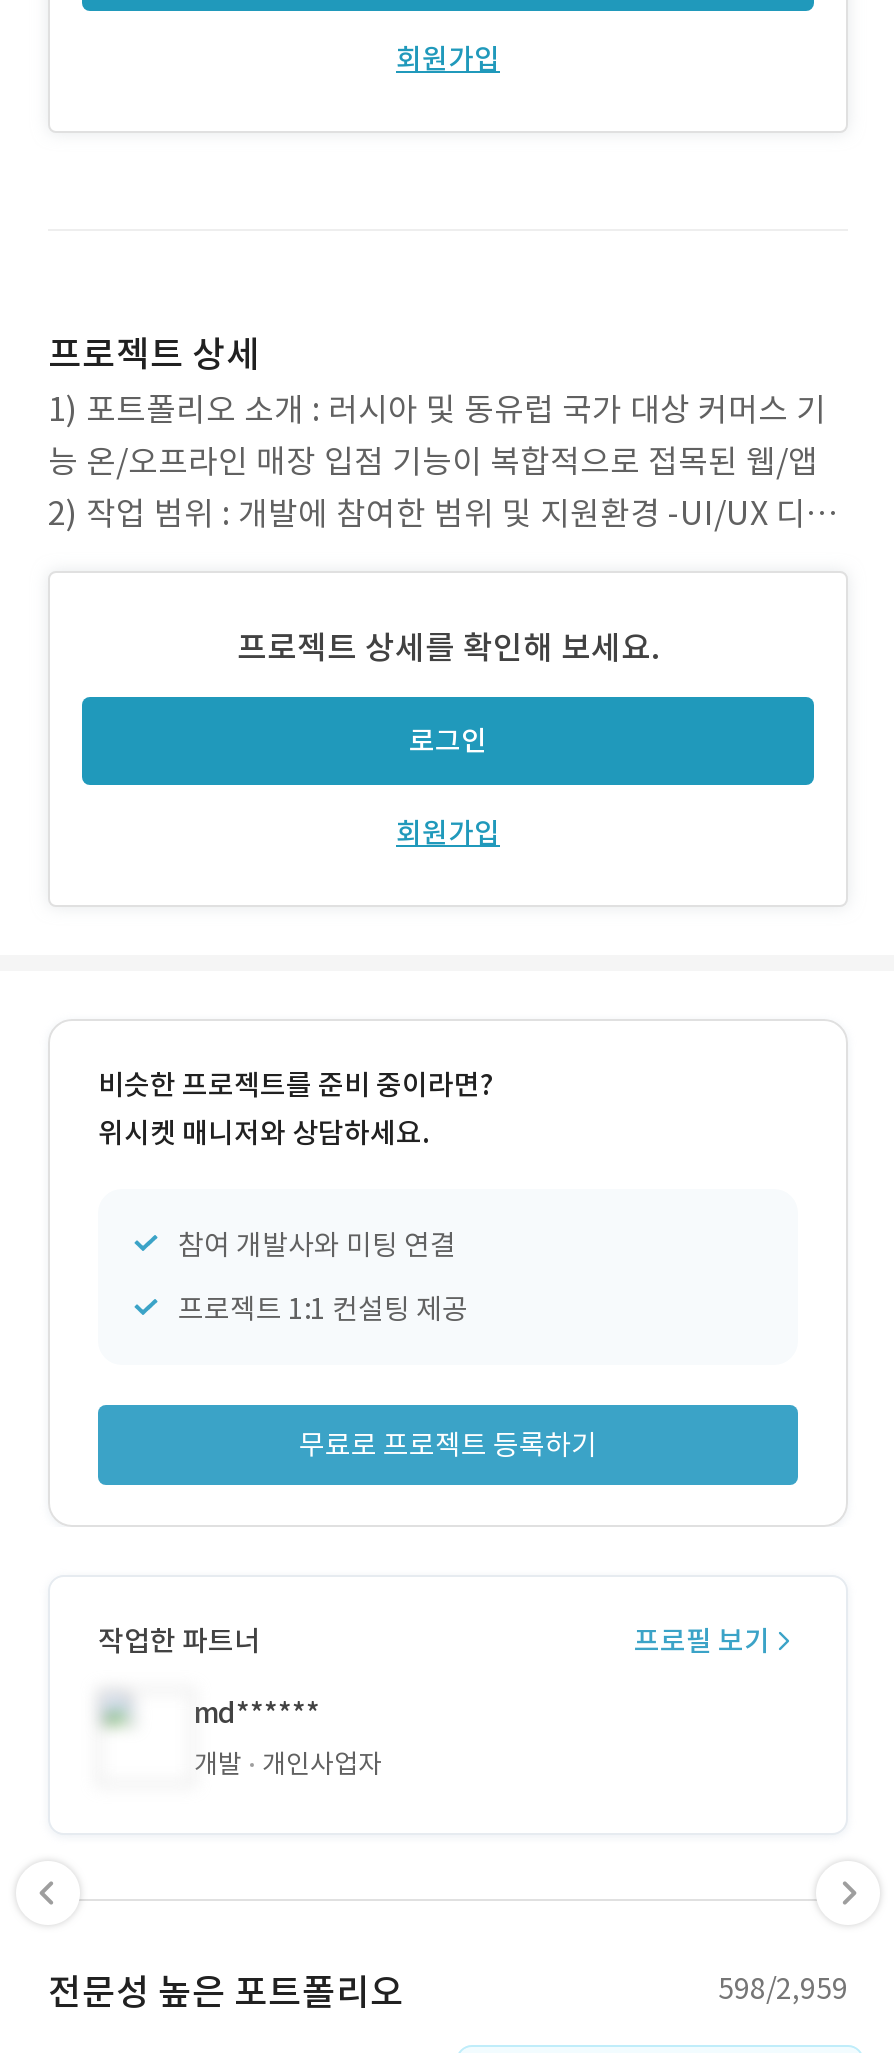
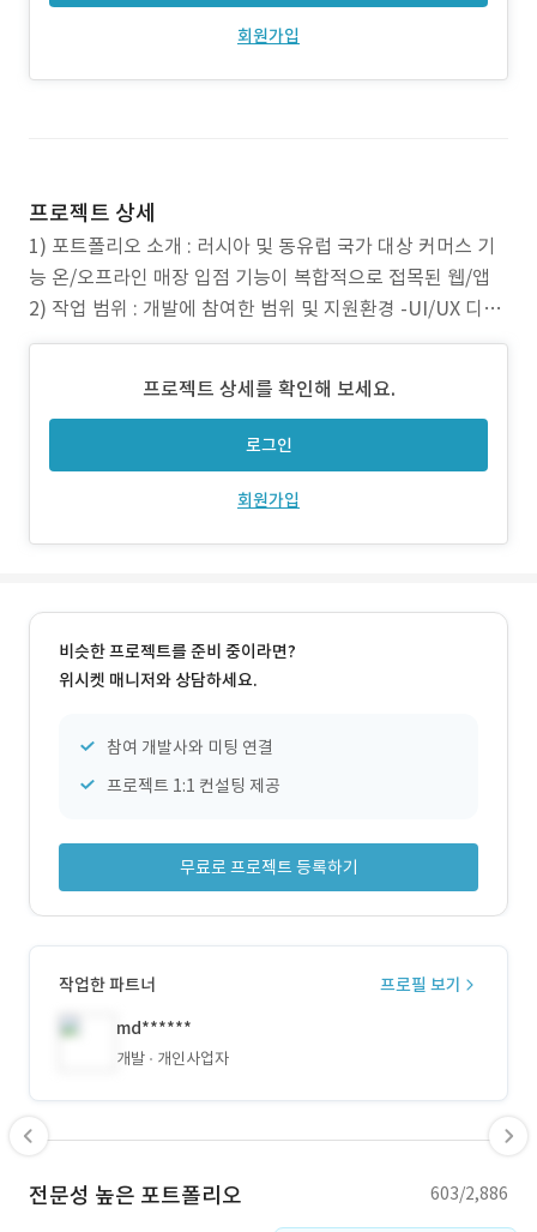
[718,1971,848,2007] 598/2,959 -> [430,1183,508,1204] 603/2,886

